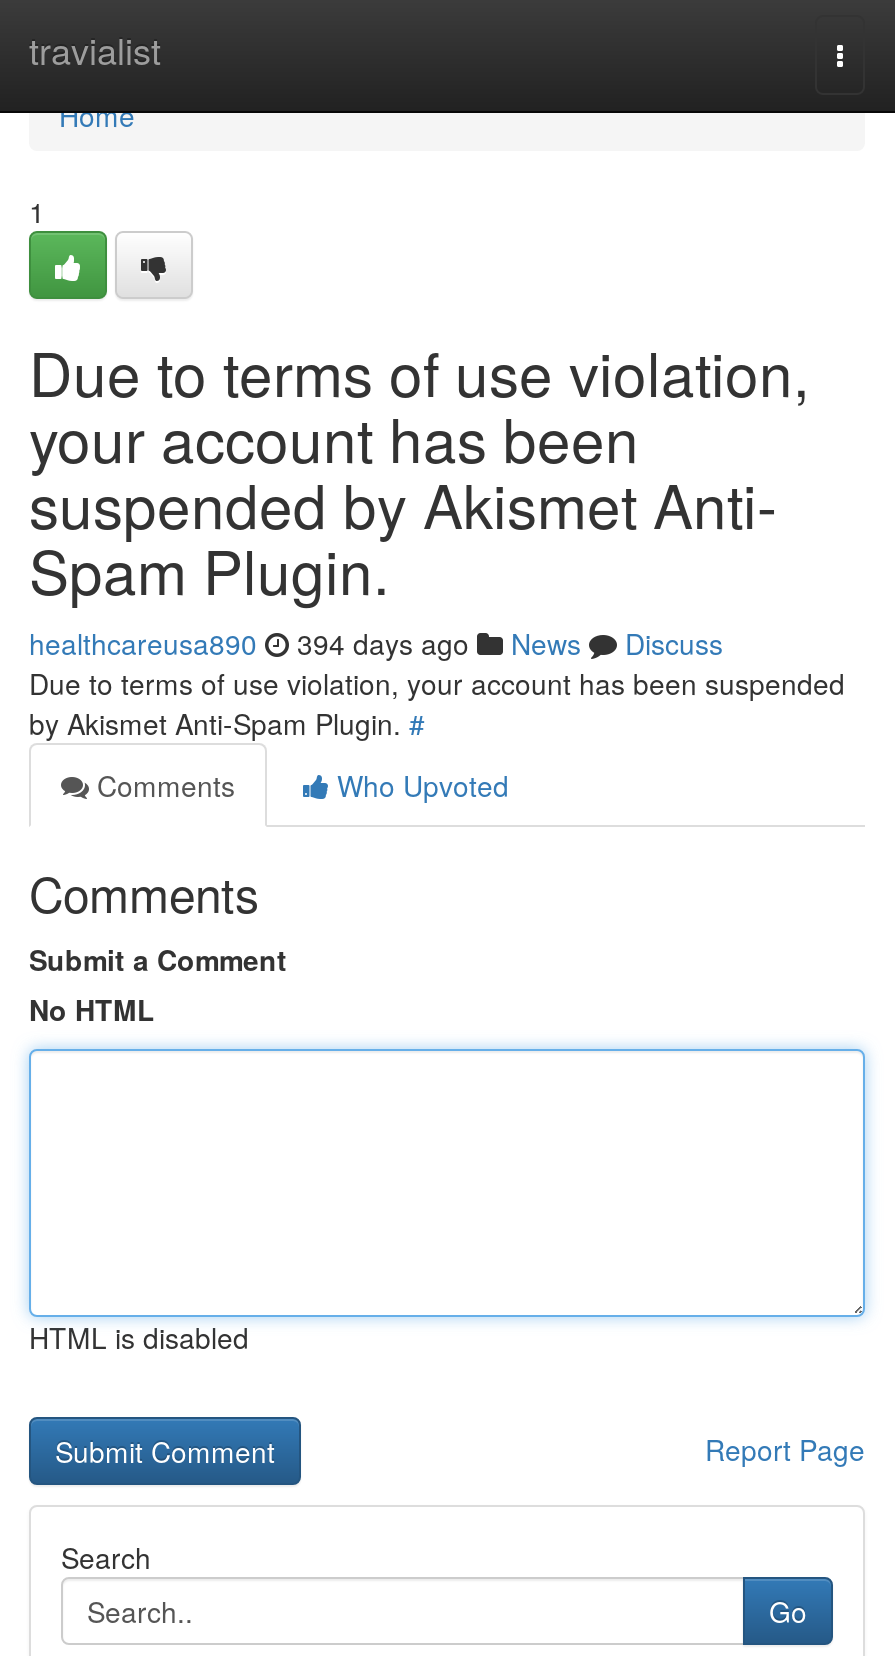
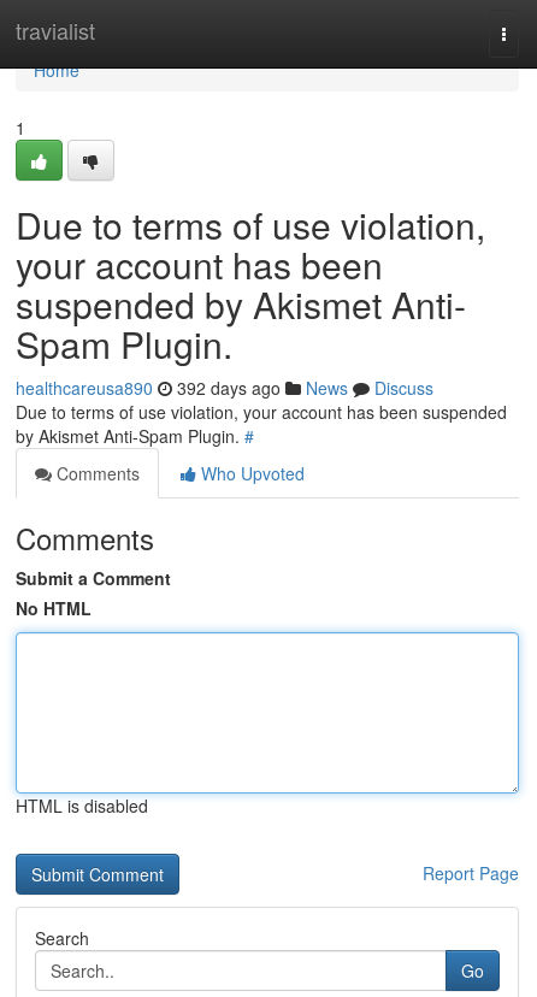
[29,623,723,663] healthcareusa890 394 days ago News Discuss -> [16,376,433,400] healthcareusa890 392 days ago News Discuss

